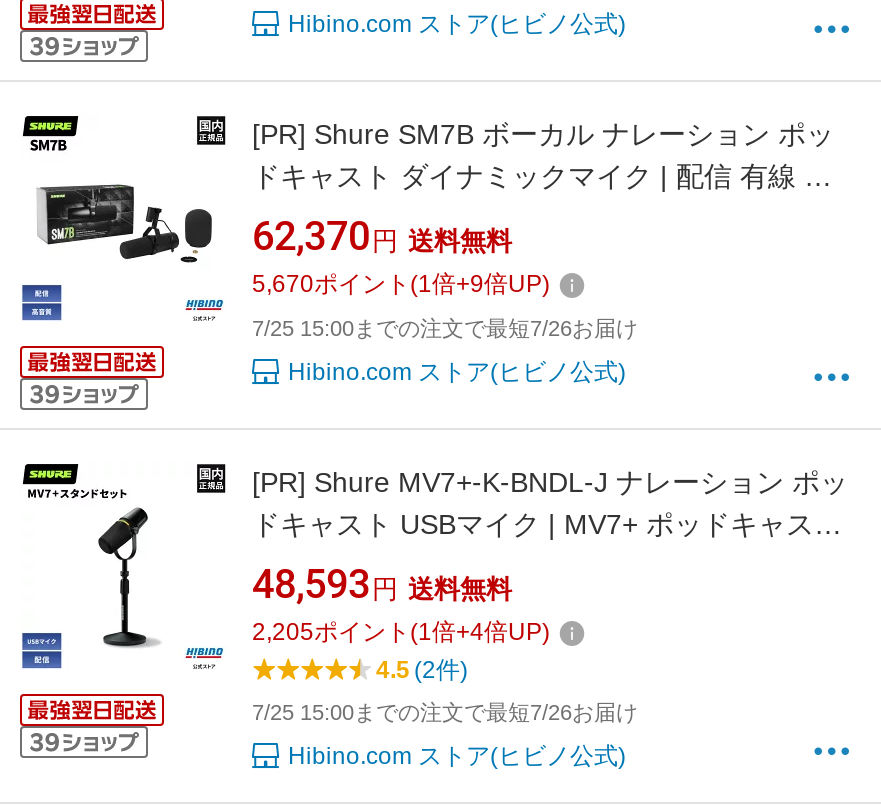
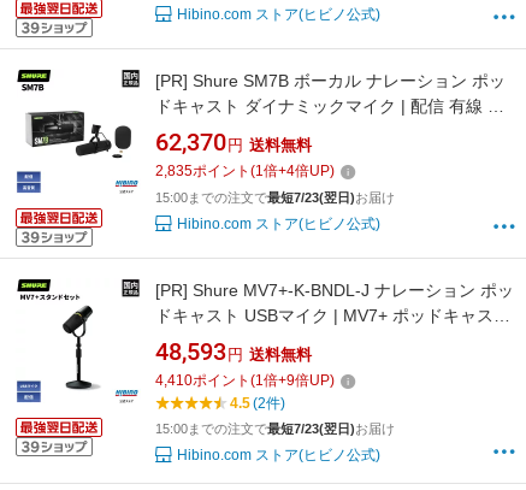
[252,270,550,298] 5,670ポイント(1倍+9倍UP) -> [155,162,335,179] 2,835ポイント(1倍+4倍UP)
[252,316,638,340] 7/25 15:00までの注文で最短7/26お届け -> [155,190,395,205] 15:00までの注文で最短7/23(翌日)お届け
[252,618,550,646] 2,205ポイント(1倍+4倍UP) -> [155,372,335,389] 4,410ポイント(1倍+9倍UP)
[252,700,638,724] 7/25 15:00までの注文で最短7/26お届け -> [155,421,395,436] 15:00までの注文で最短7/23(翌日)お届け

